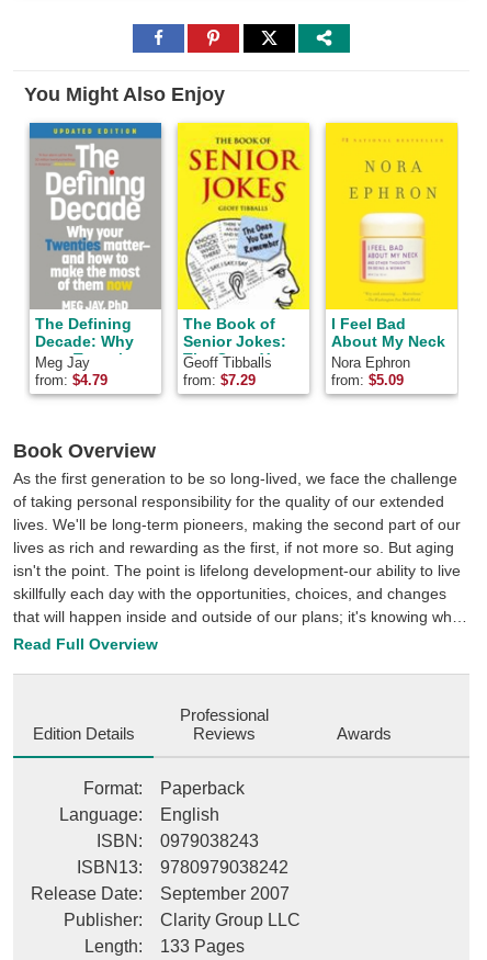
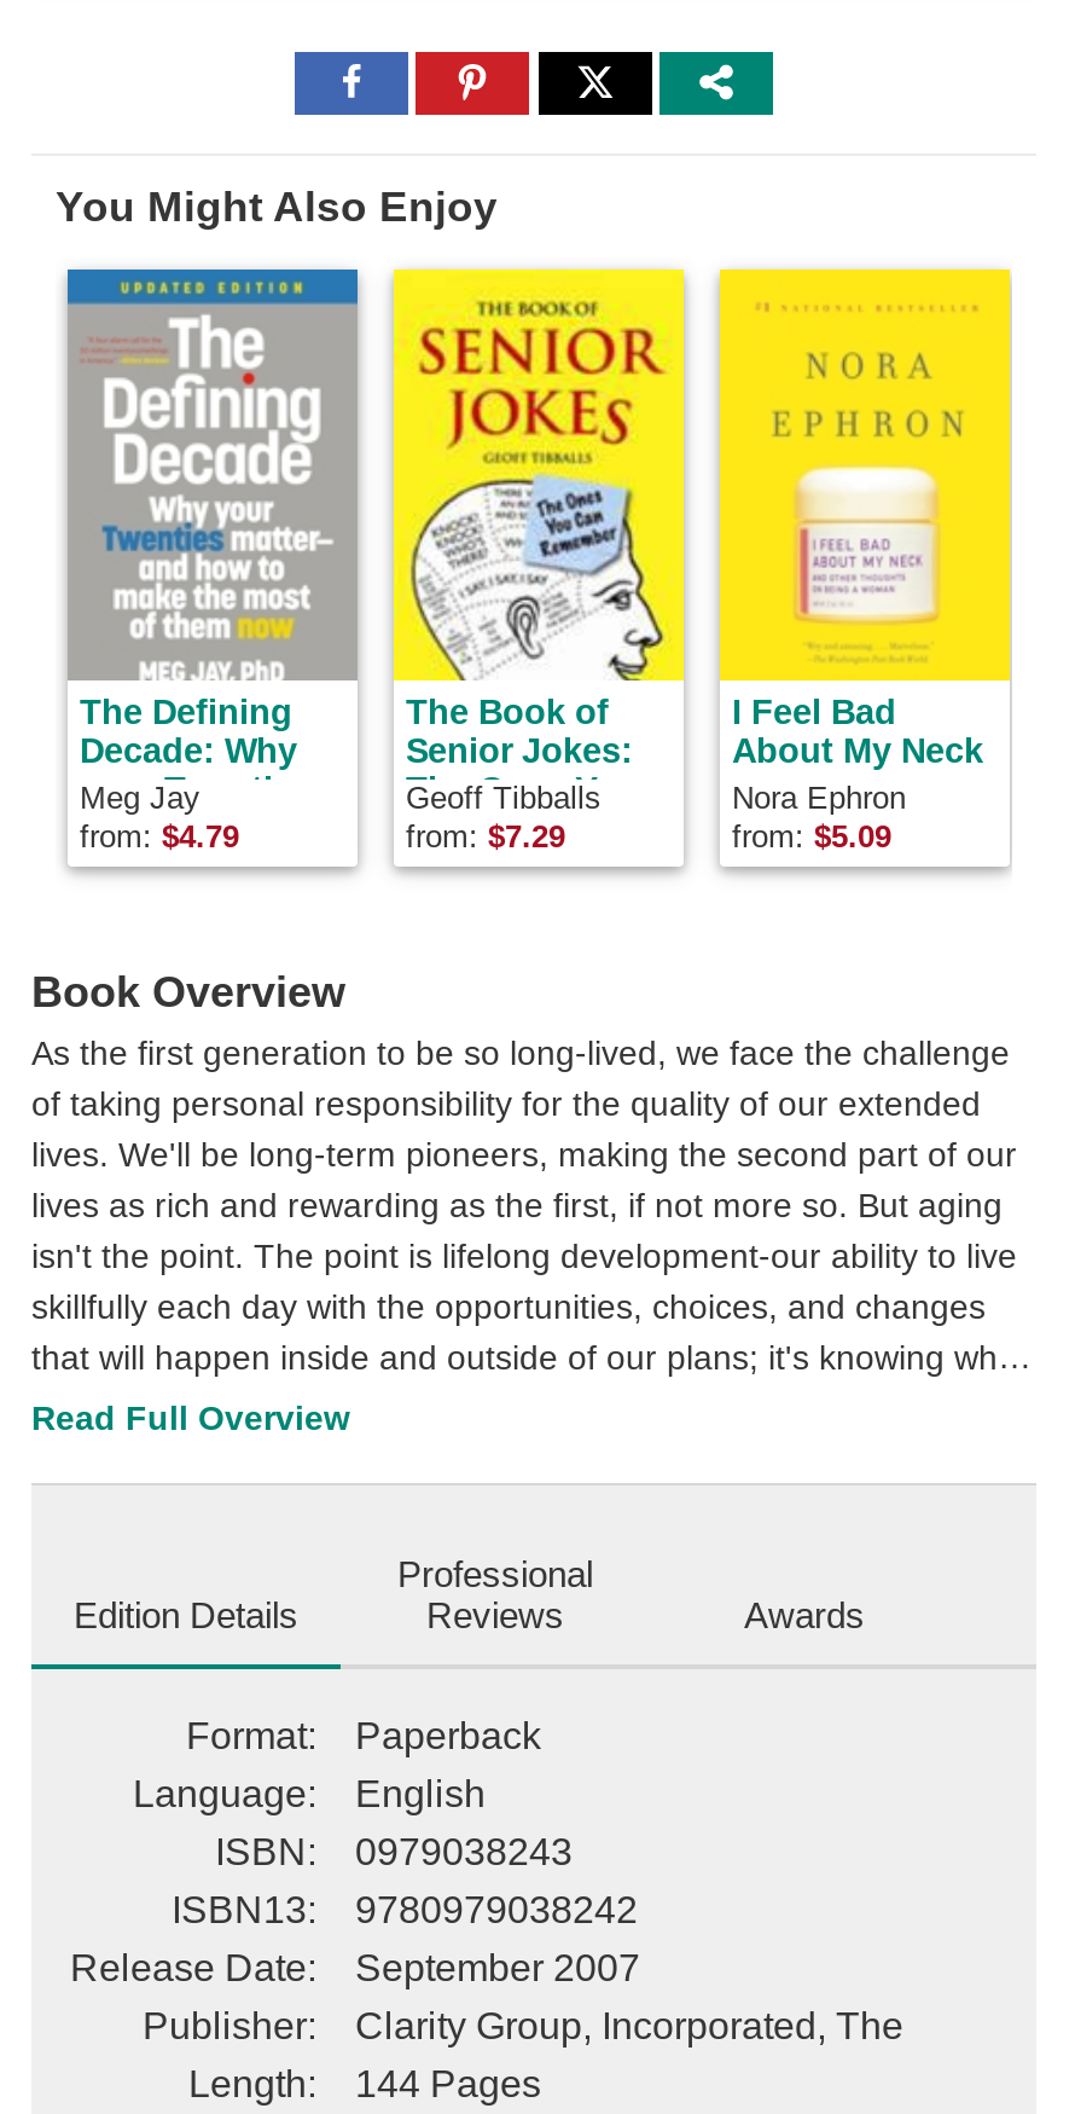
[160,910,301,929] Clarity Group LLC -> [355,2004,903,2046] Clarity Group, Incorporated, The
[84,937,245,955] Length: 133 Pages -> [188,2063,541,2104] Length: 144 Pages

